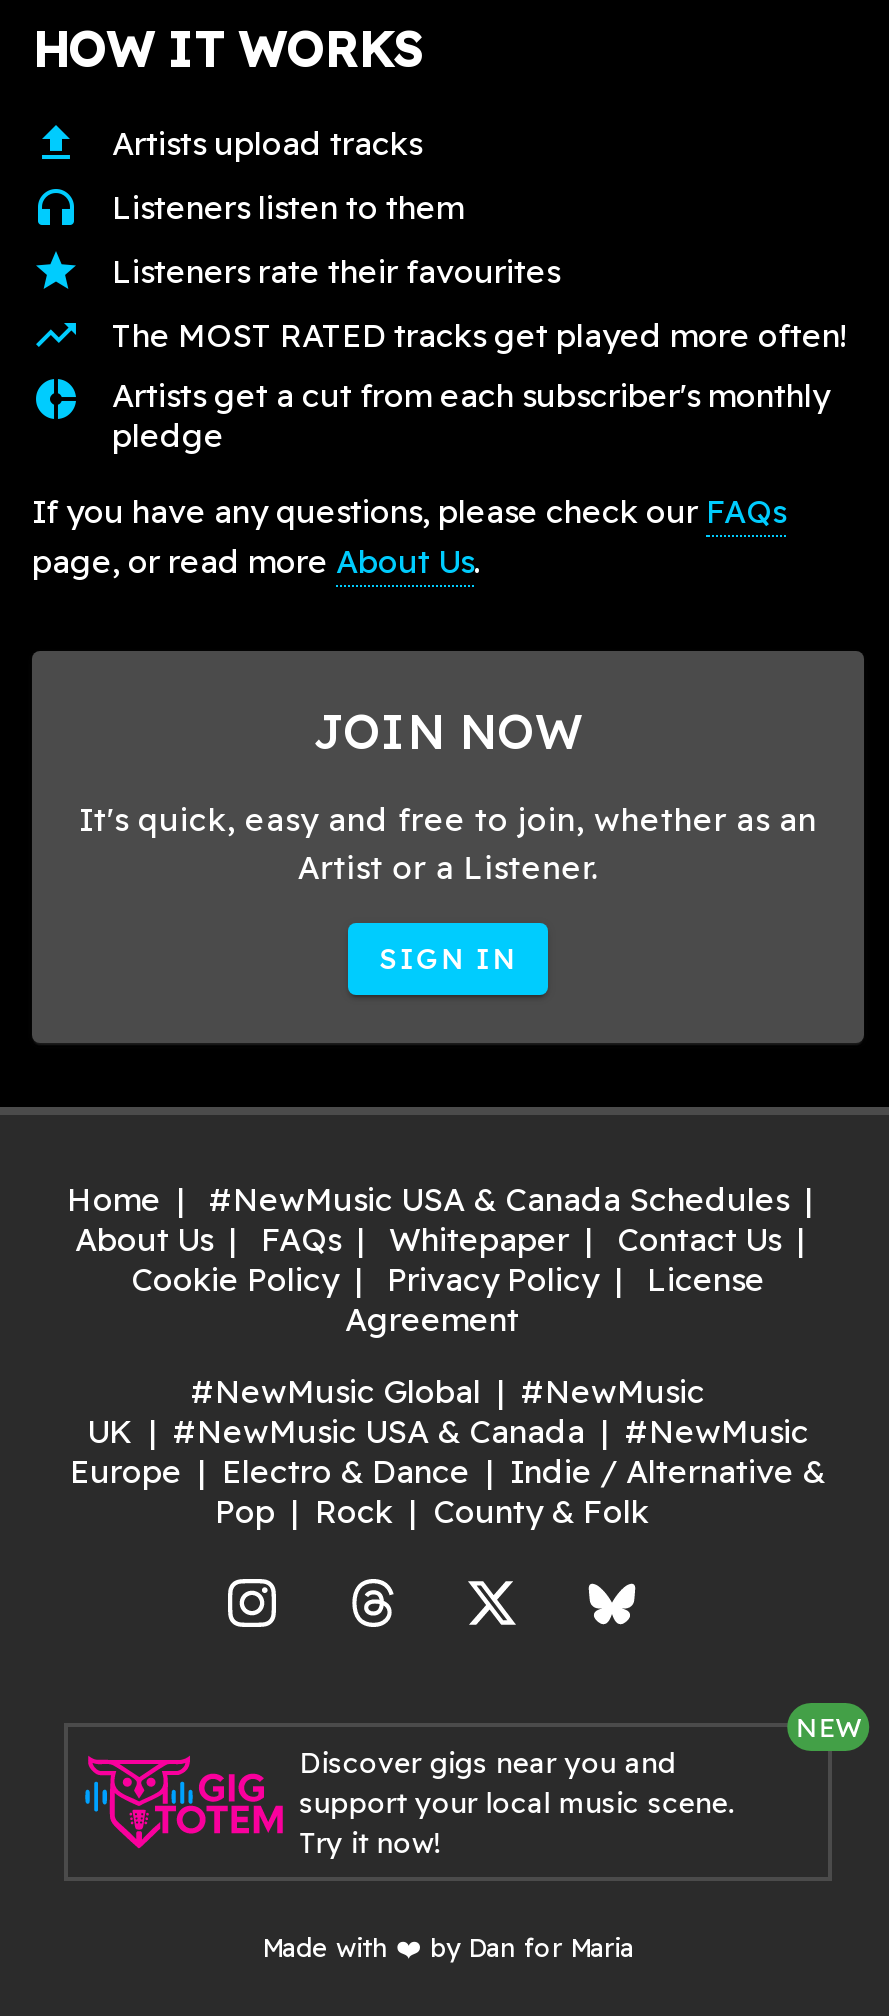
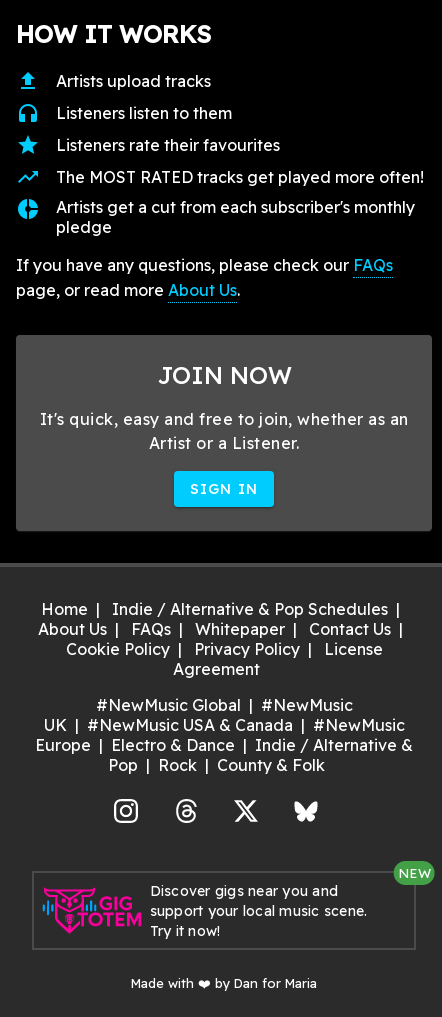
[209,1179,789,1219] #NewMusic USA & Canada Schedules -> [111,599,387,619] Indie / Alternative & Pop Schedules

